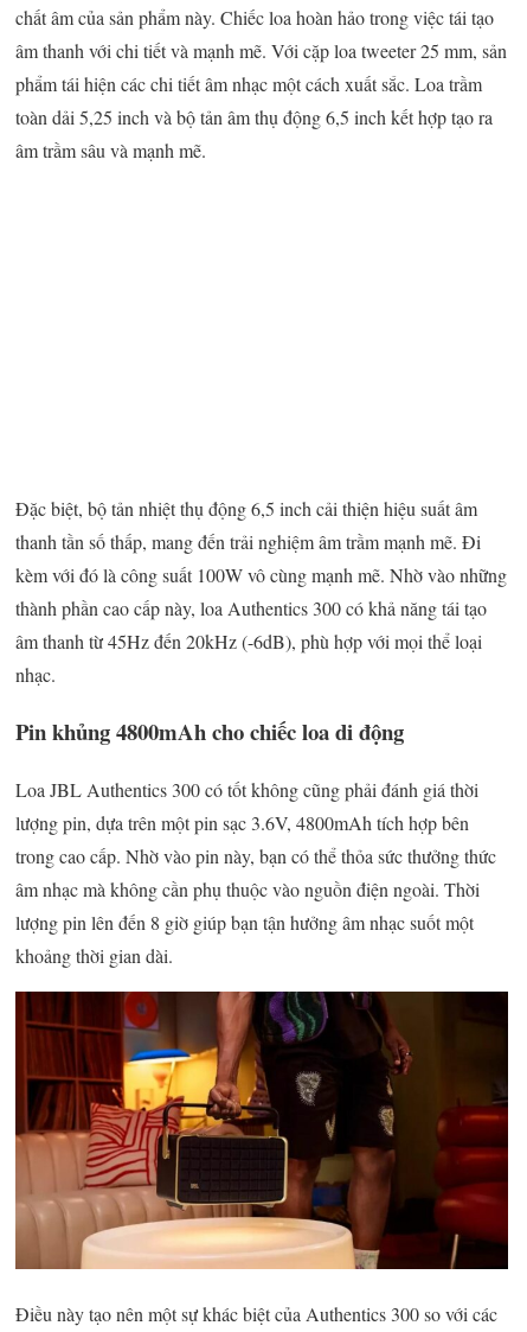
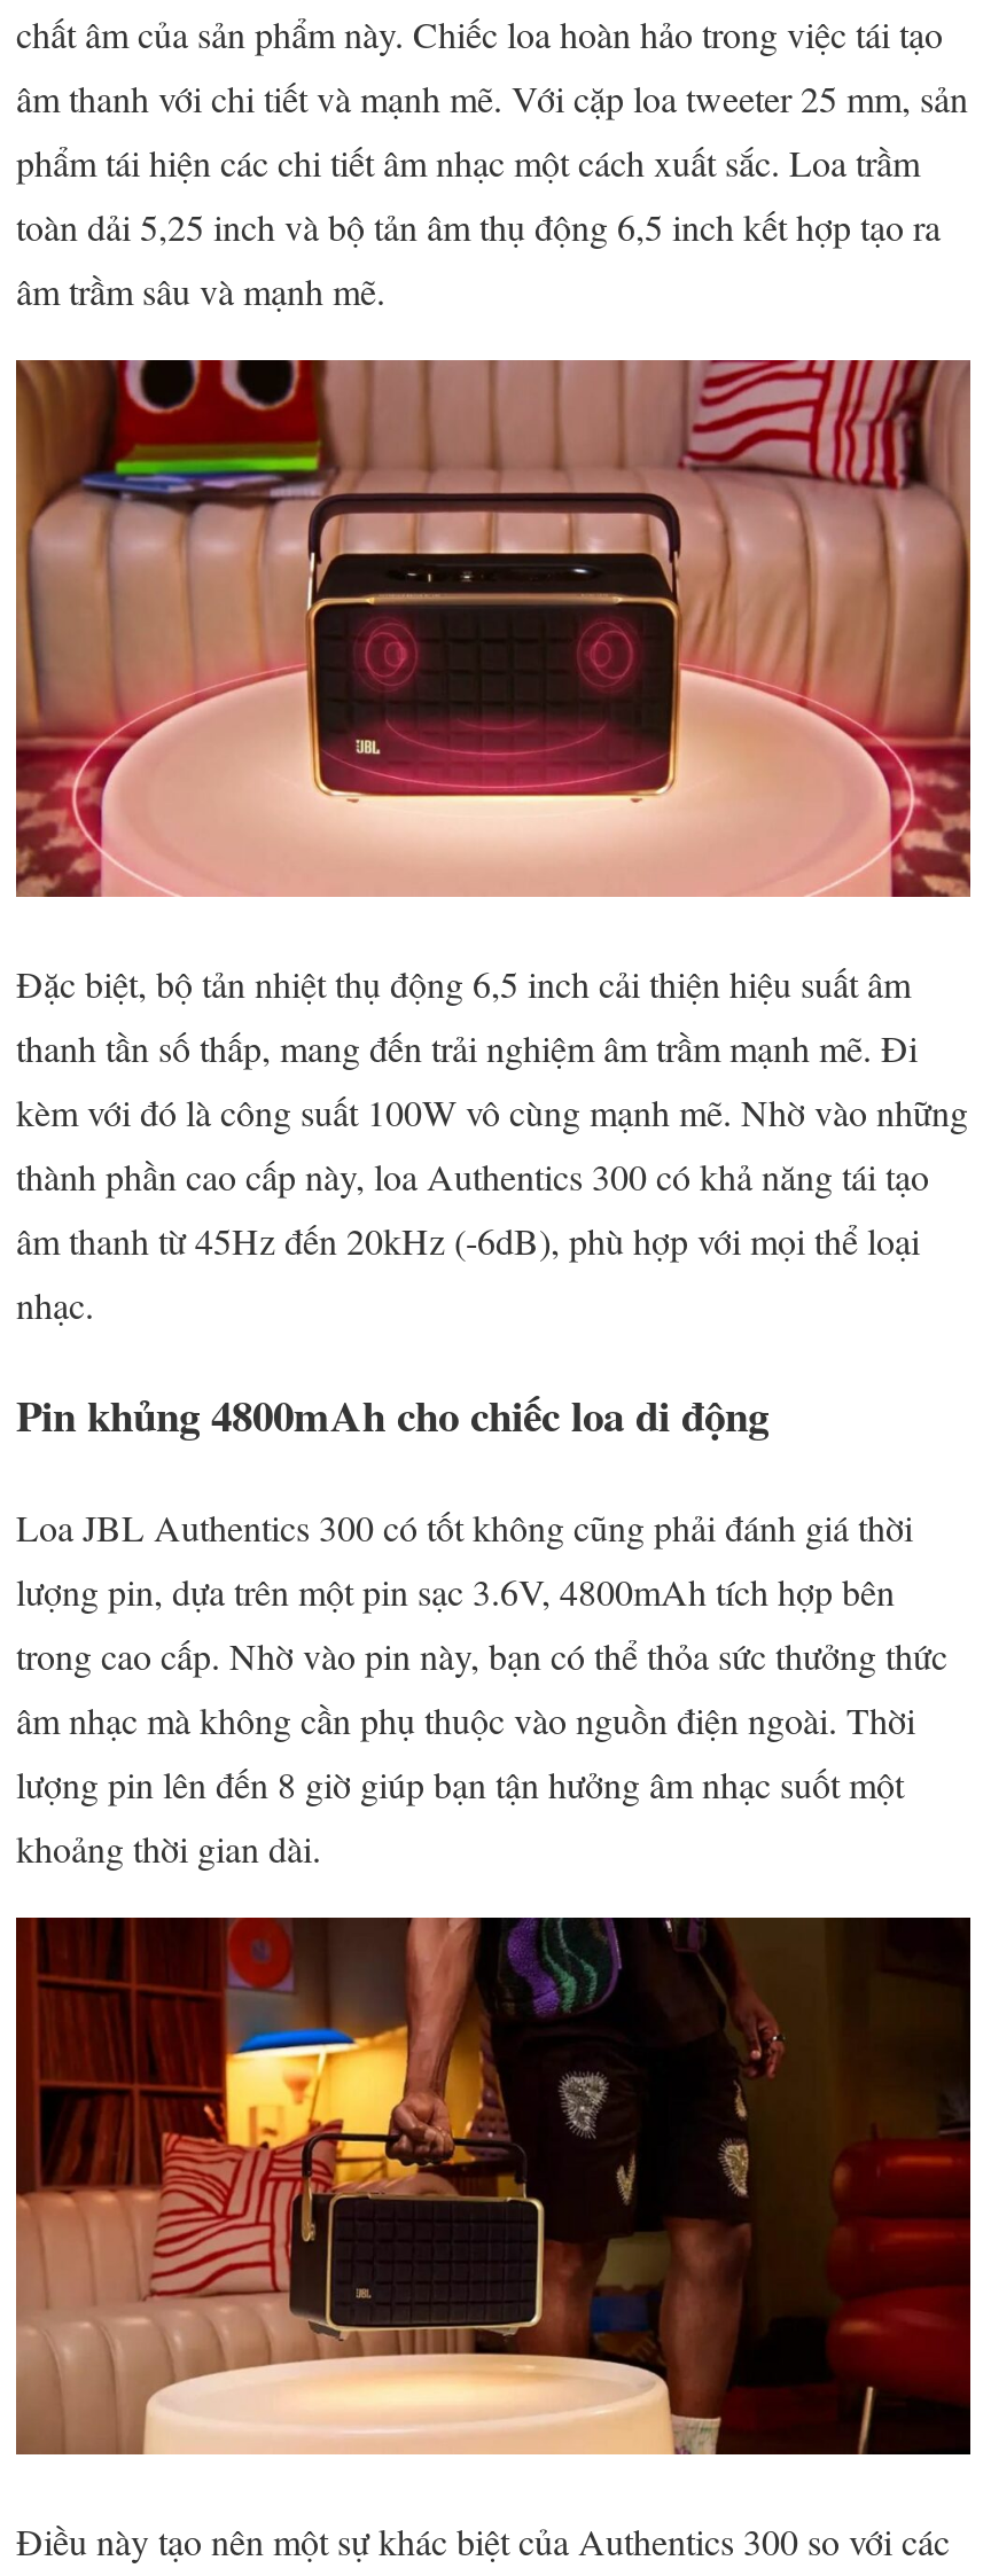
none -> [14,358,973,899] [image]

